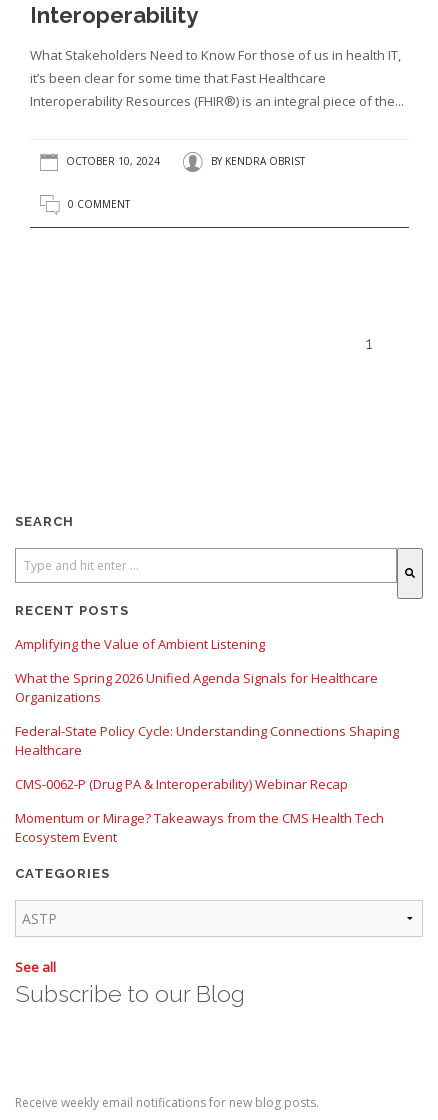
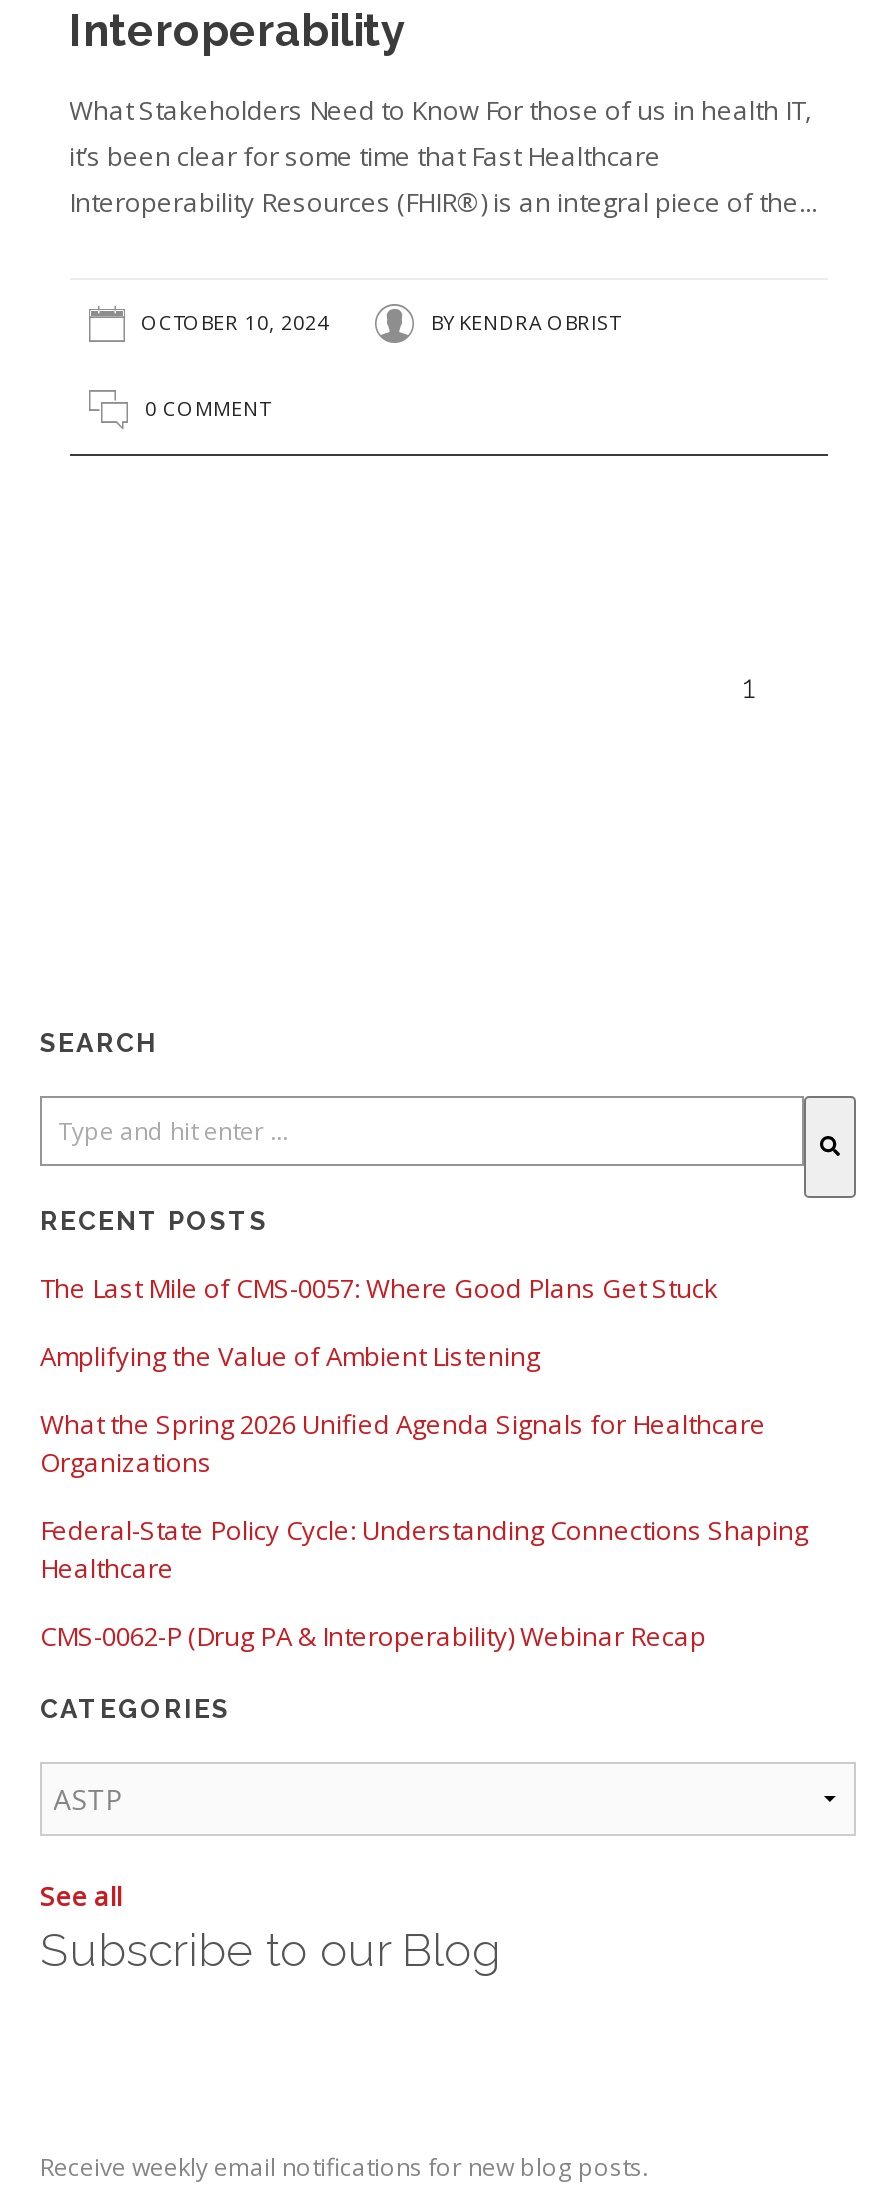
none -> [40,1270,718,1306] The Last Mile of CMS-0057: Where Good Plans Get Stuck
moved [15,635,399,793] -> [40,1338,808,1654]: Amplifying the Value of Ambient Listening | What the Spring 2026 Unified Agenda Signals for Healthcare | Organizations | Federal-State Policy Cycle: Understanding Connections Shaping | Healthcare | CMS-0062-P (Drug PA & Interoperability) Webinar Recap
[15,809,384,846] Momentum or Mirage? Takeaways from the CMS Health Tech | Ecosystem Event -> none

